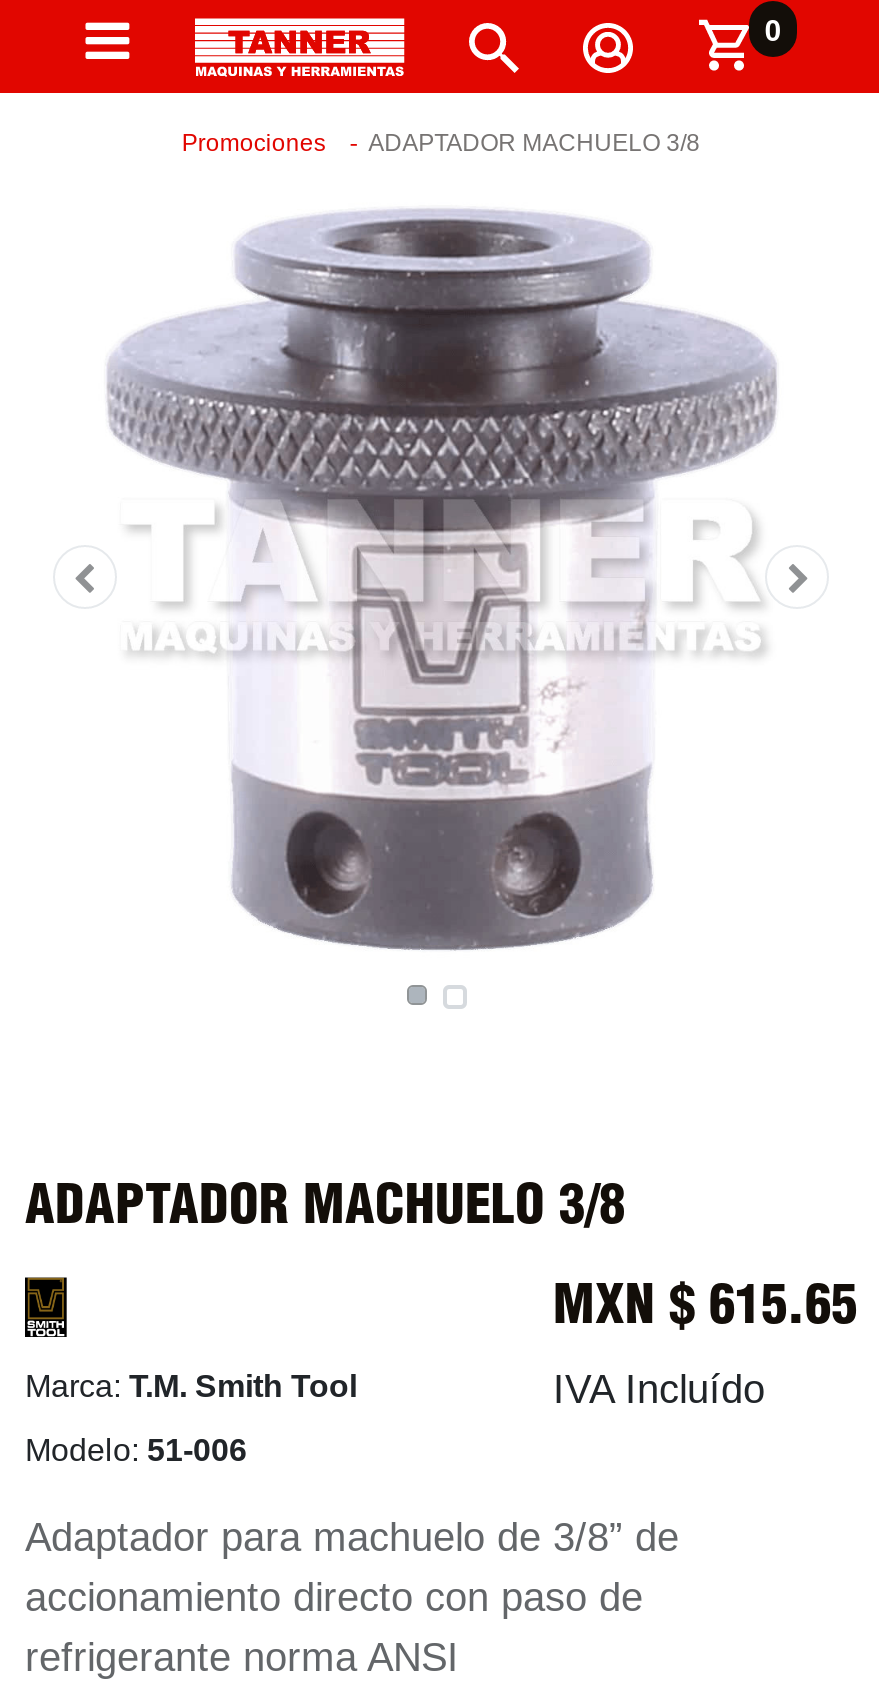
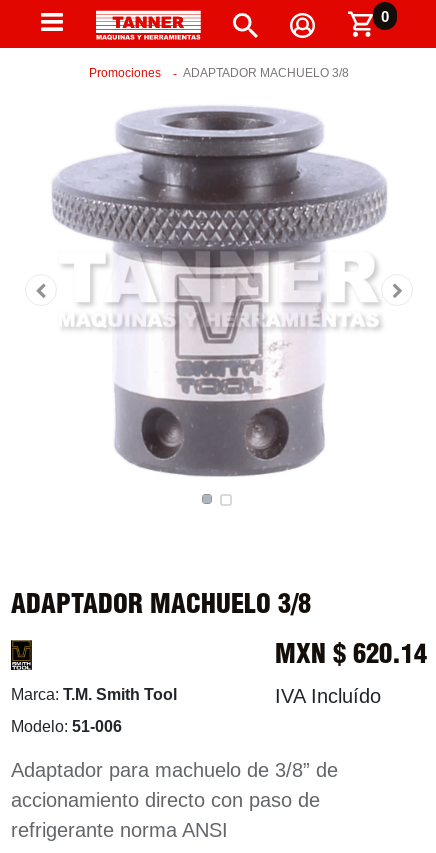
[553,1282,857,1332] MXN $615.65 -> [275,643,427,668] MXN $620.14

